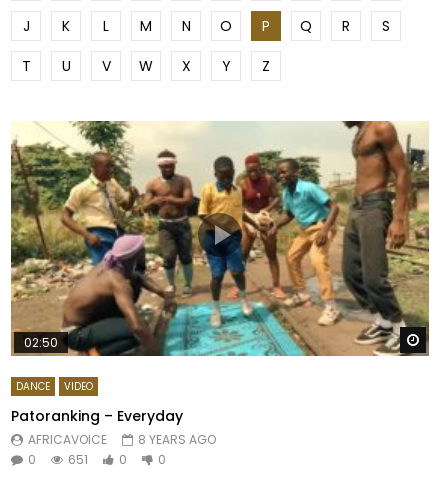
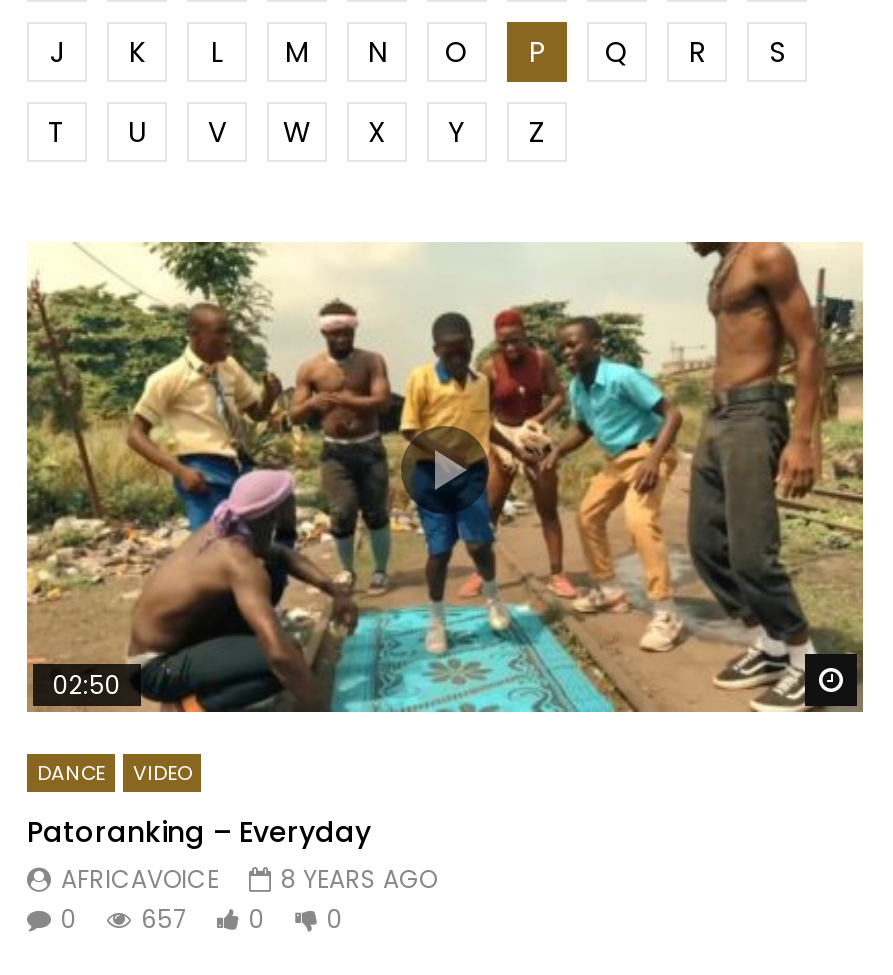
[28,451,166,468] 0 651 0 0 -> [61,901,343,935] 0 657 0 0

